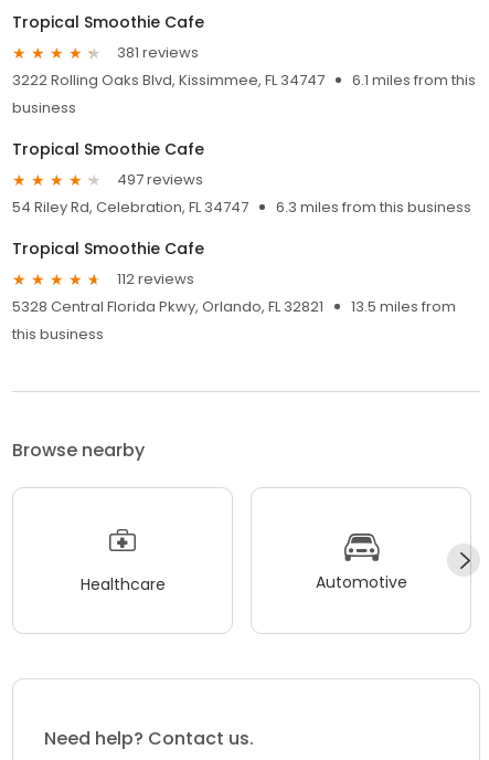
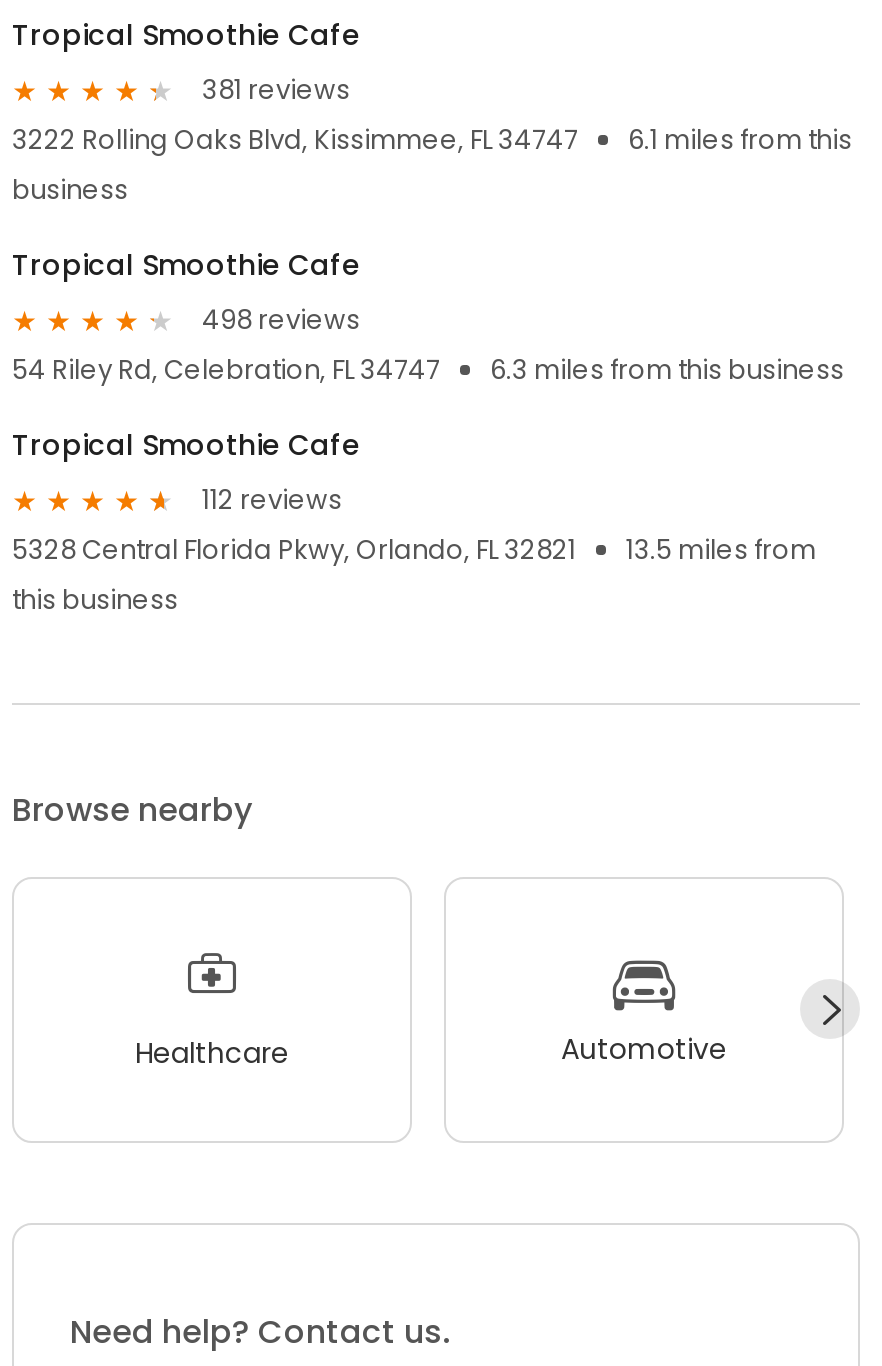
[117,169,203,190] 497 reviews -> [202,302,360,340] 498 reviews

